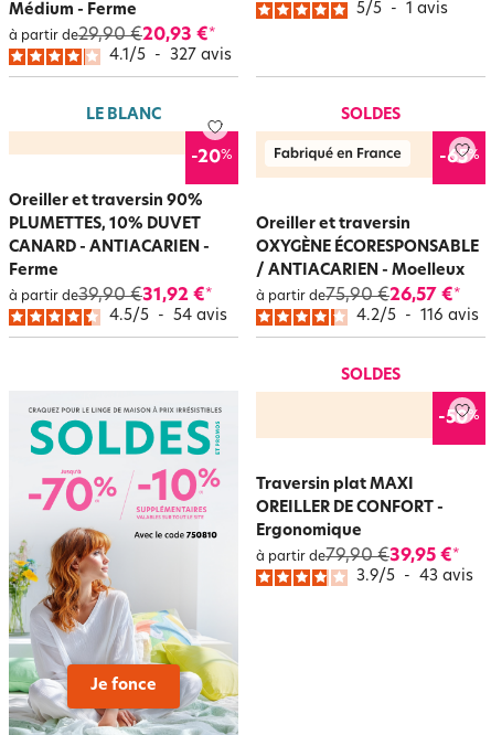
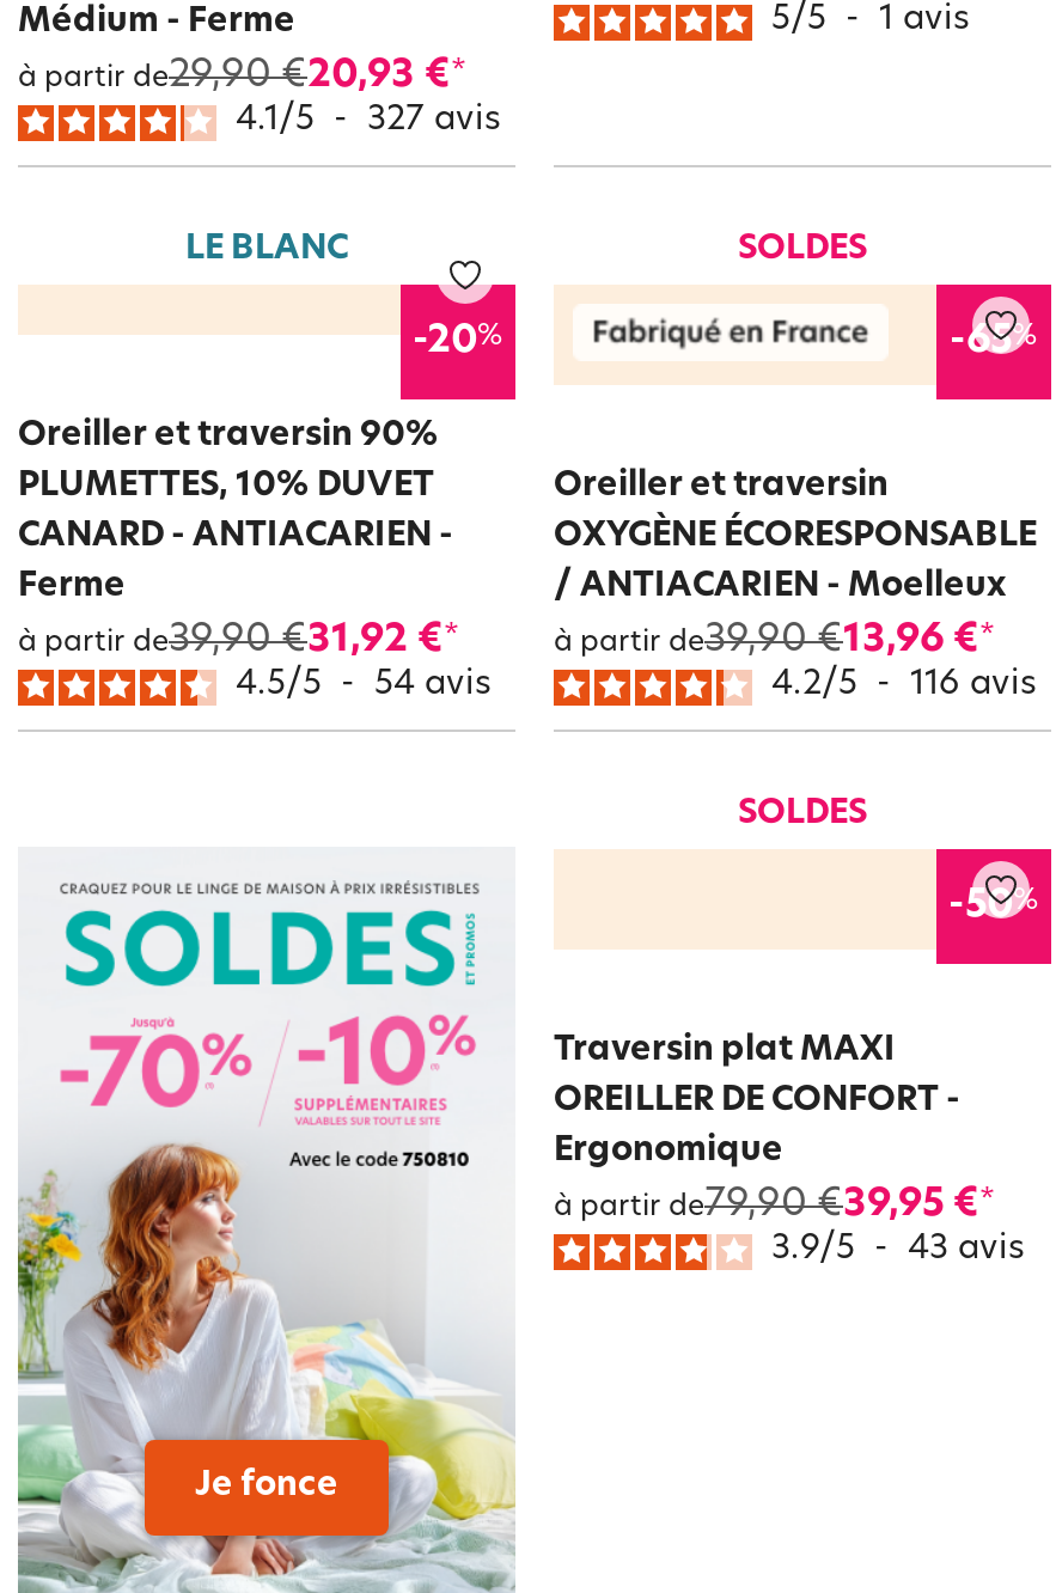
[256,287,460,305] à partir de75,90 €26,57 €* -> [554,622,994,660] à partir de39,90 €13,96 €*

